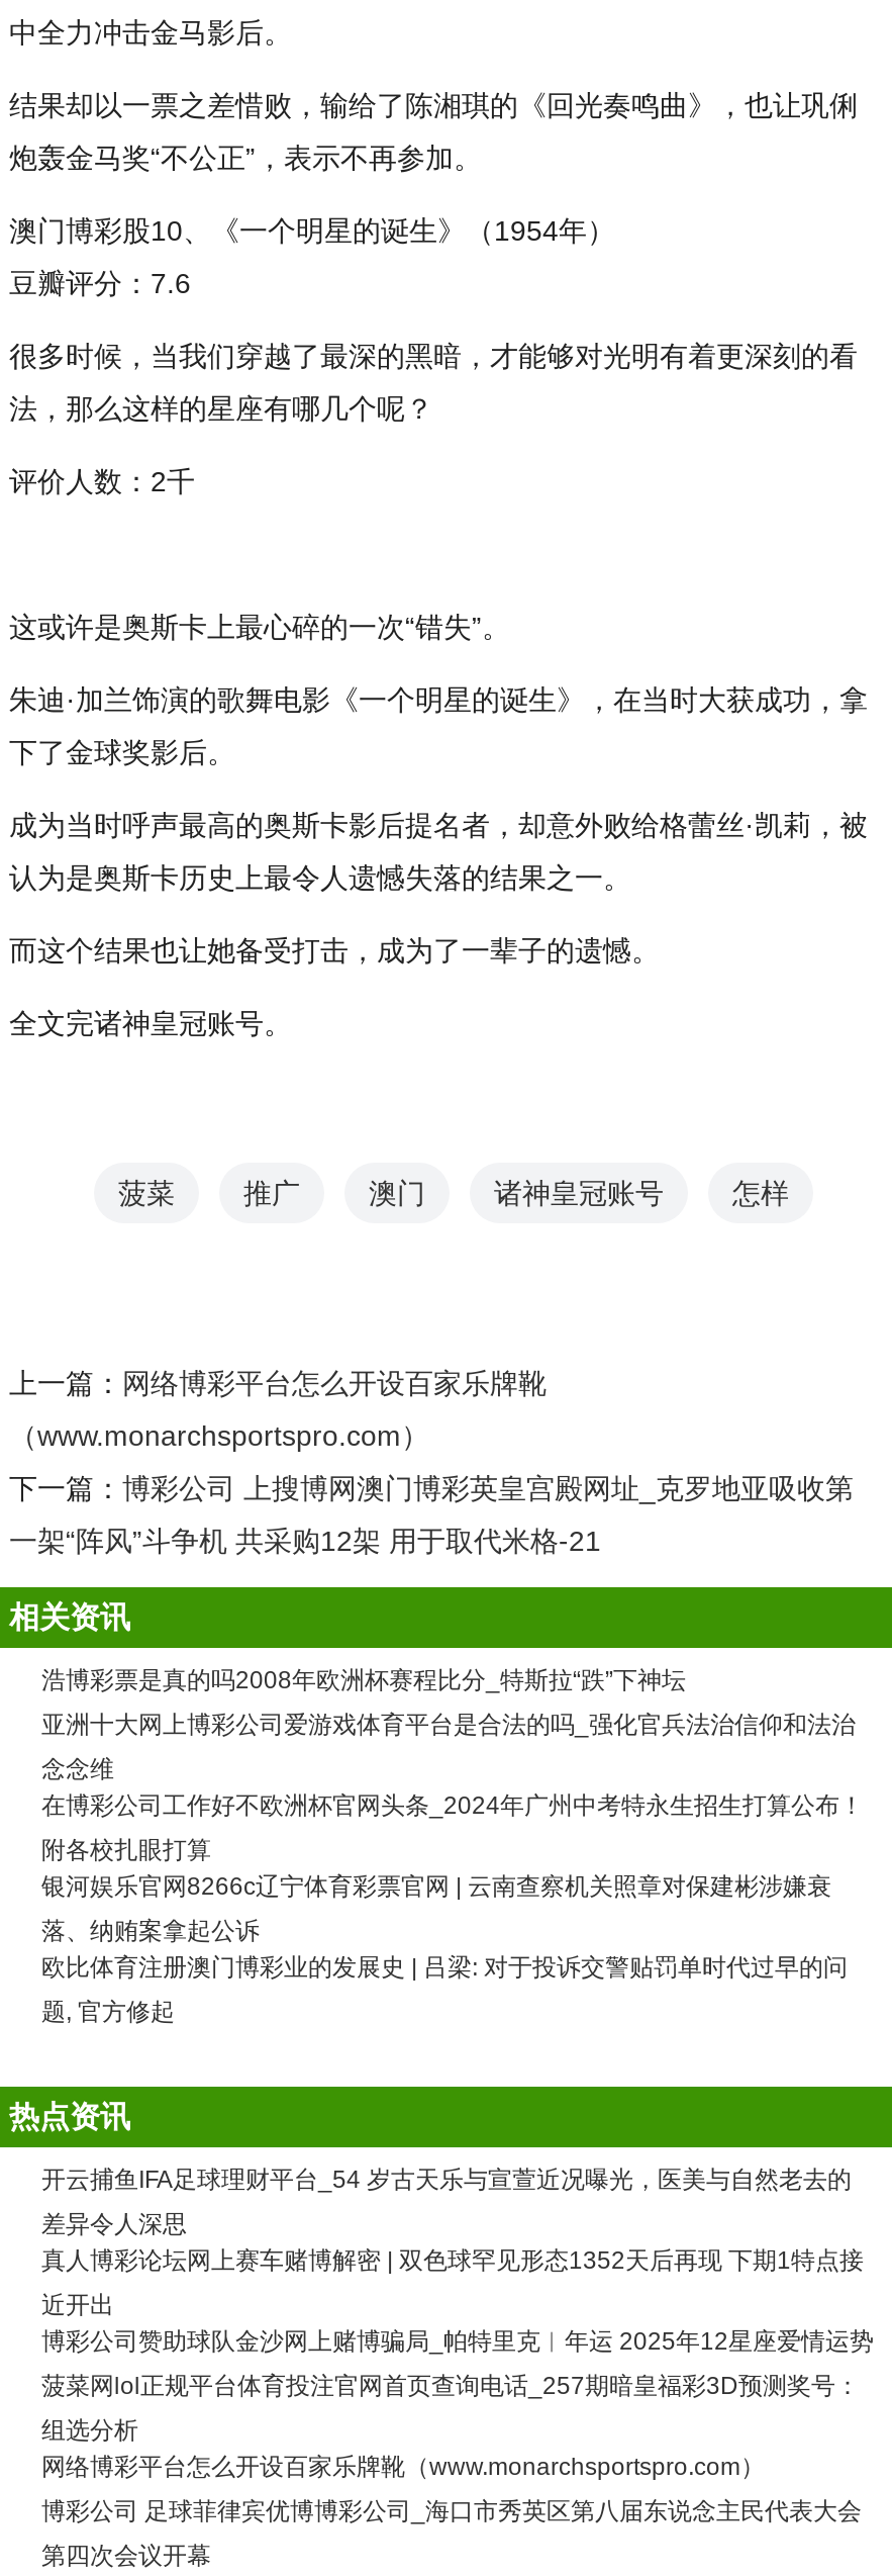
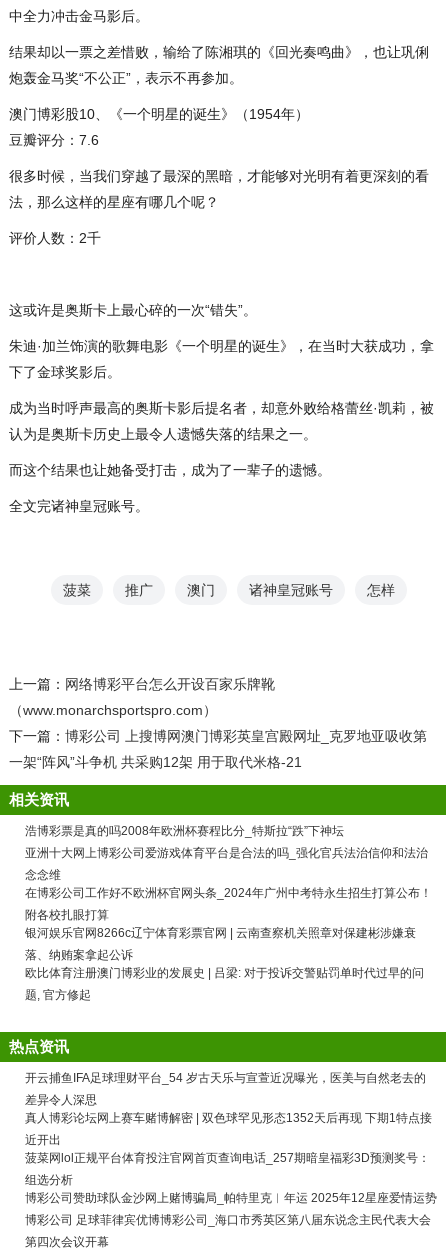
moved [41,2327,874,2356] -> [25,1191,437,1205]: 博彩公司赞助球队金沙网上赌博骗局_帕特里克︱年运 2025年12星座爱情运势
[41,2453,765,2481] 网络博彩平台怎么开设百家乐牌靴（www.monarchsportspro.com） -> none

